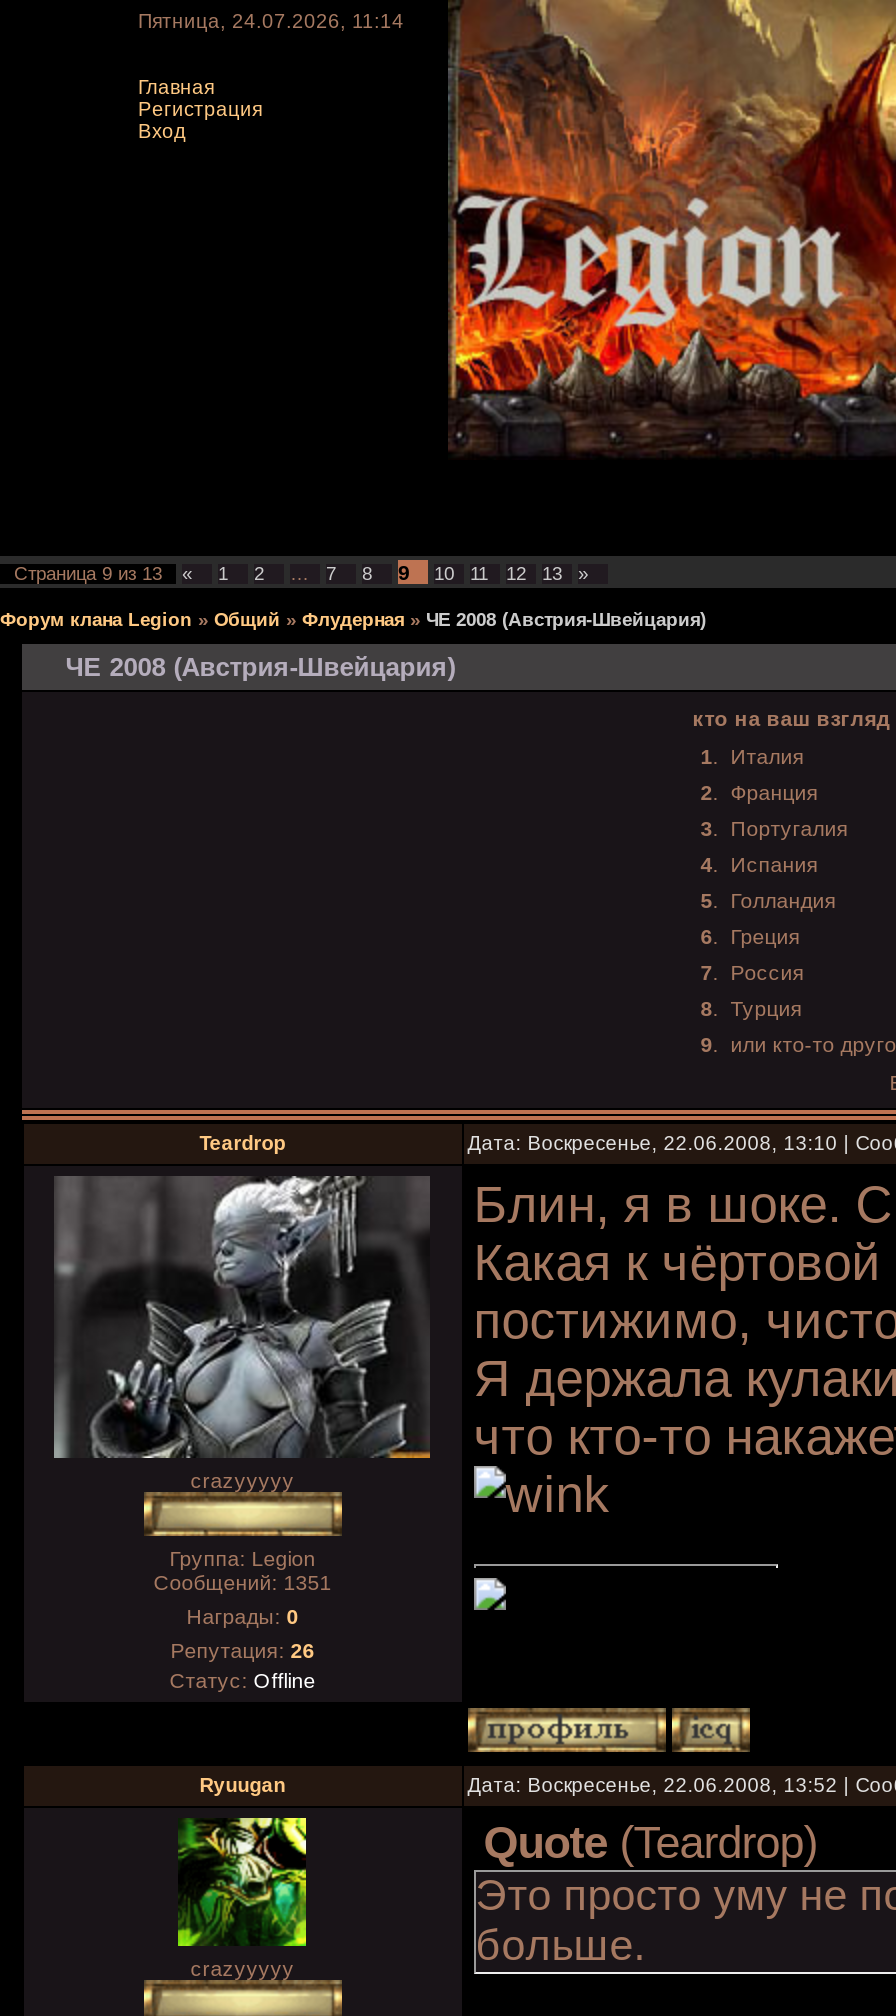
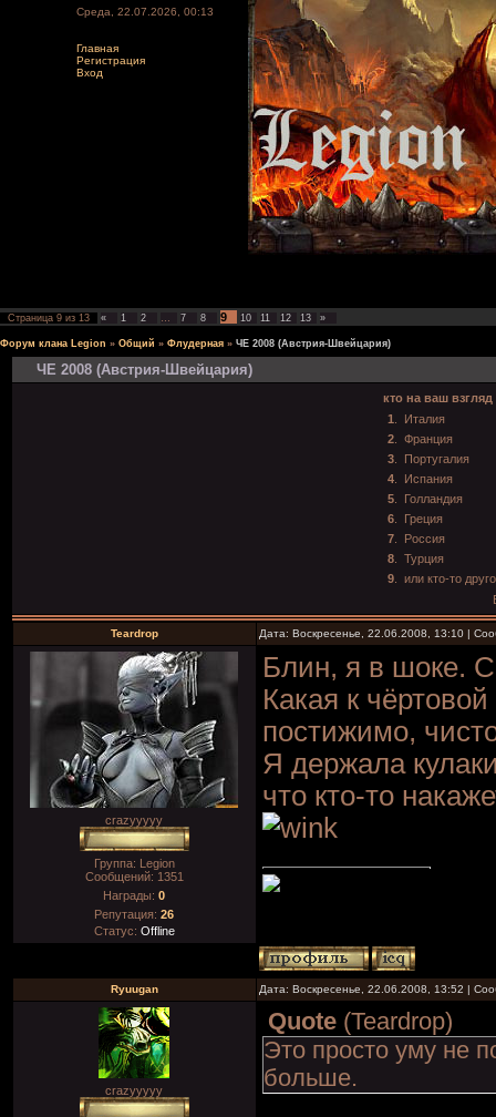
[138,10,404,32] Пятница, 24.07.2026, 11:14 -> [76,6,214,18] Среда, 22.07.2026, 00:13

